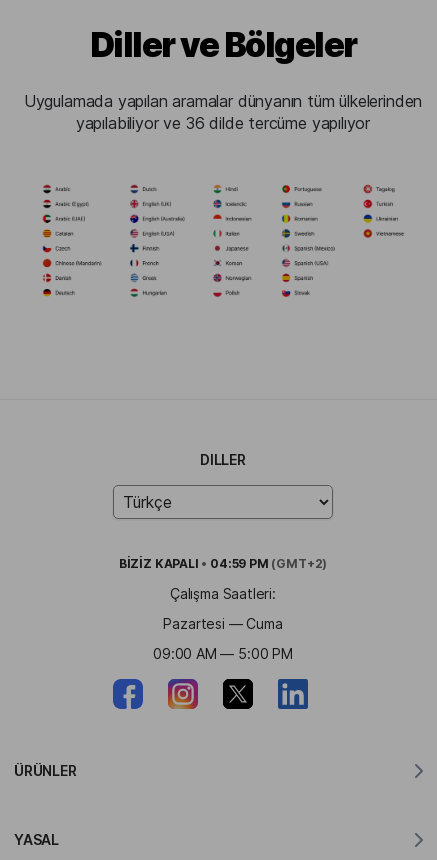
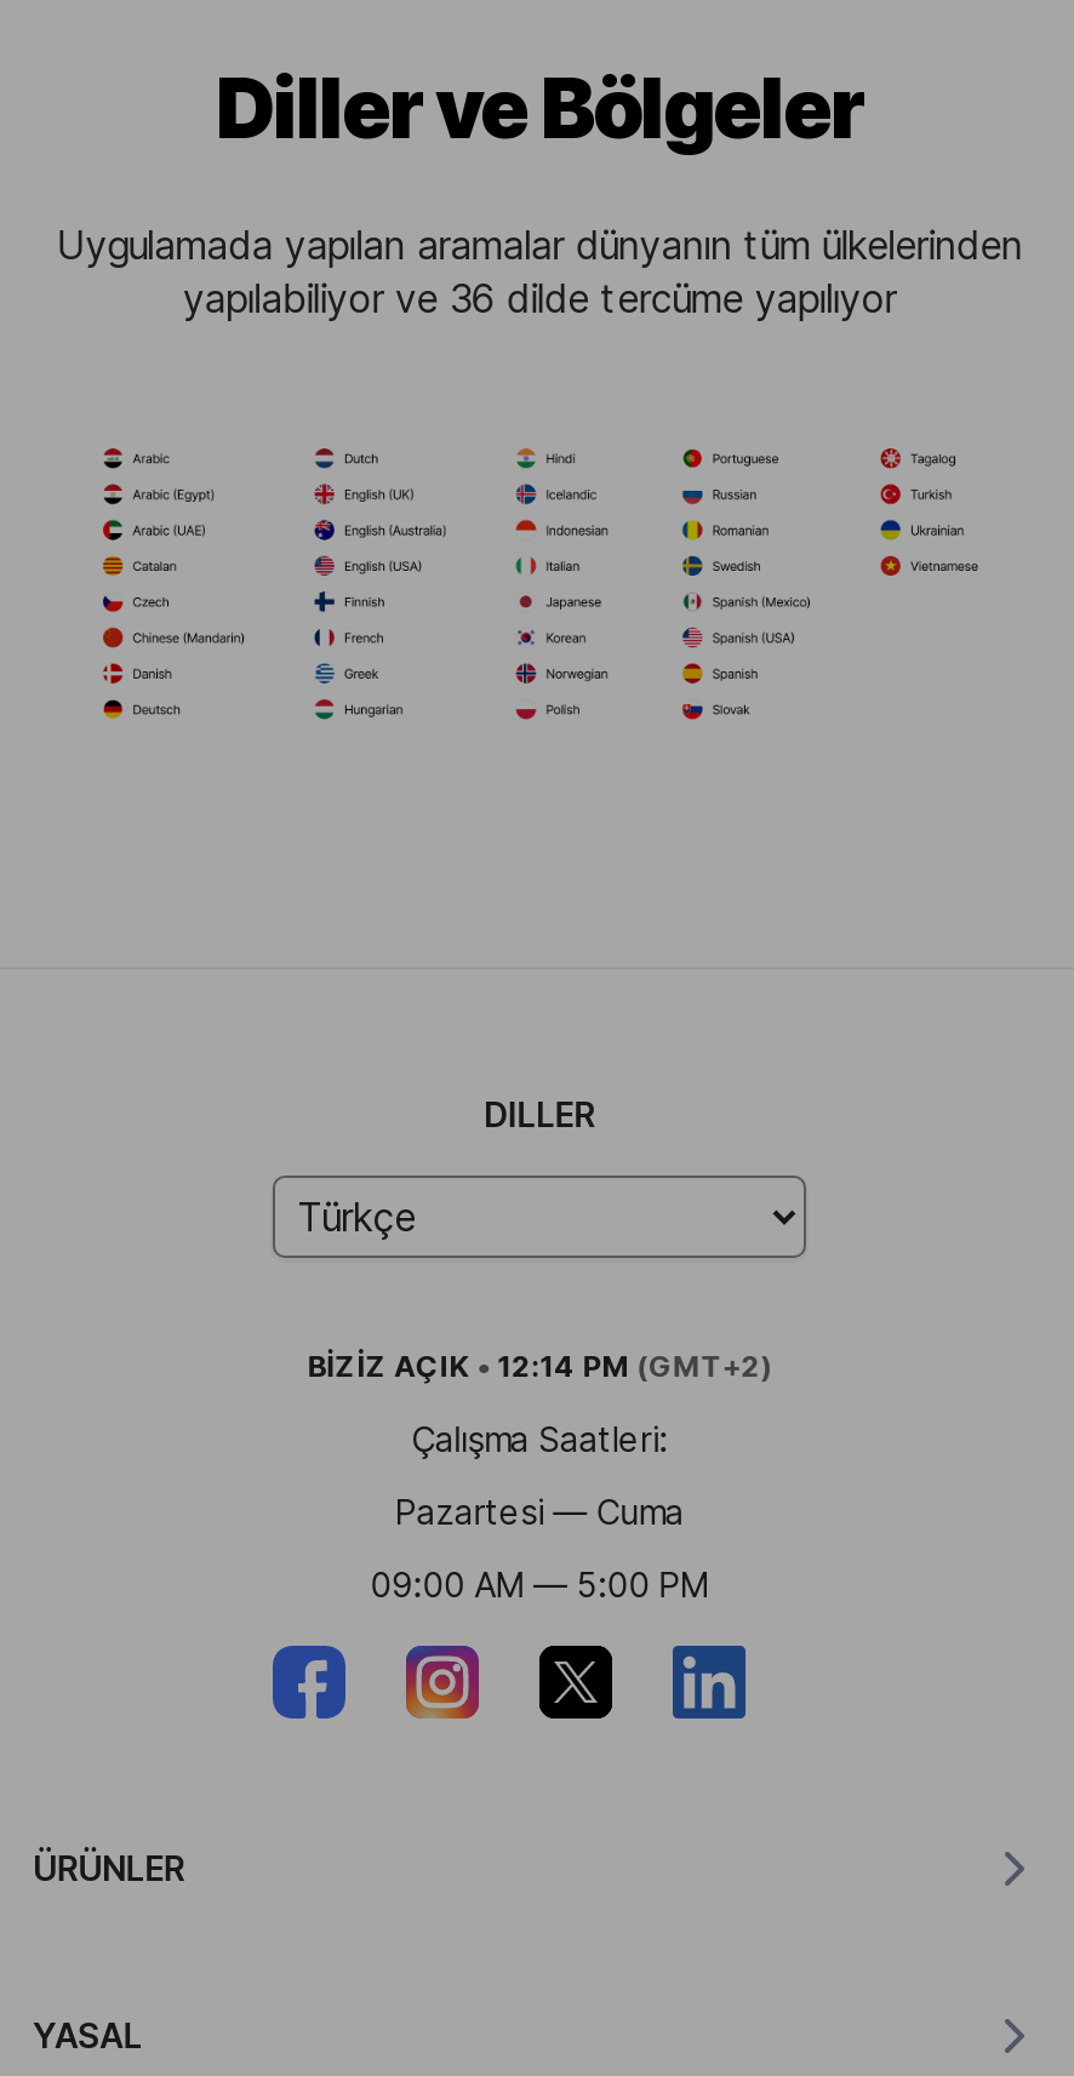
[119,556,327,571] BİZİZ KAPALI • 04:59 PM (GMT+2) -> [307,1349,772,1385] BİZİZ AÇIK • 12:14 PM (GMT+2)

